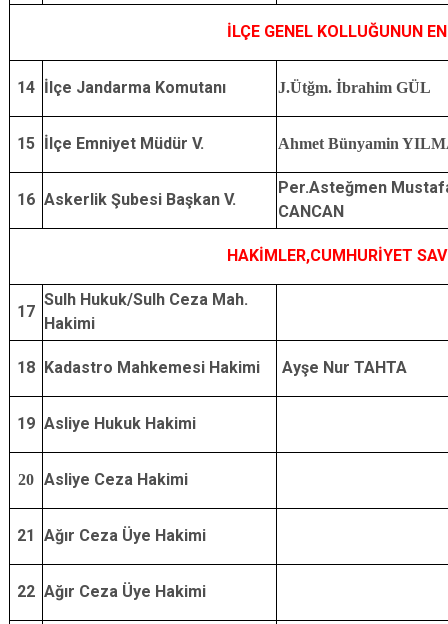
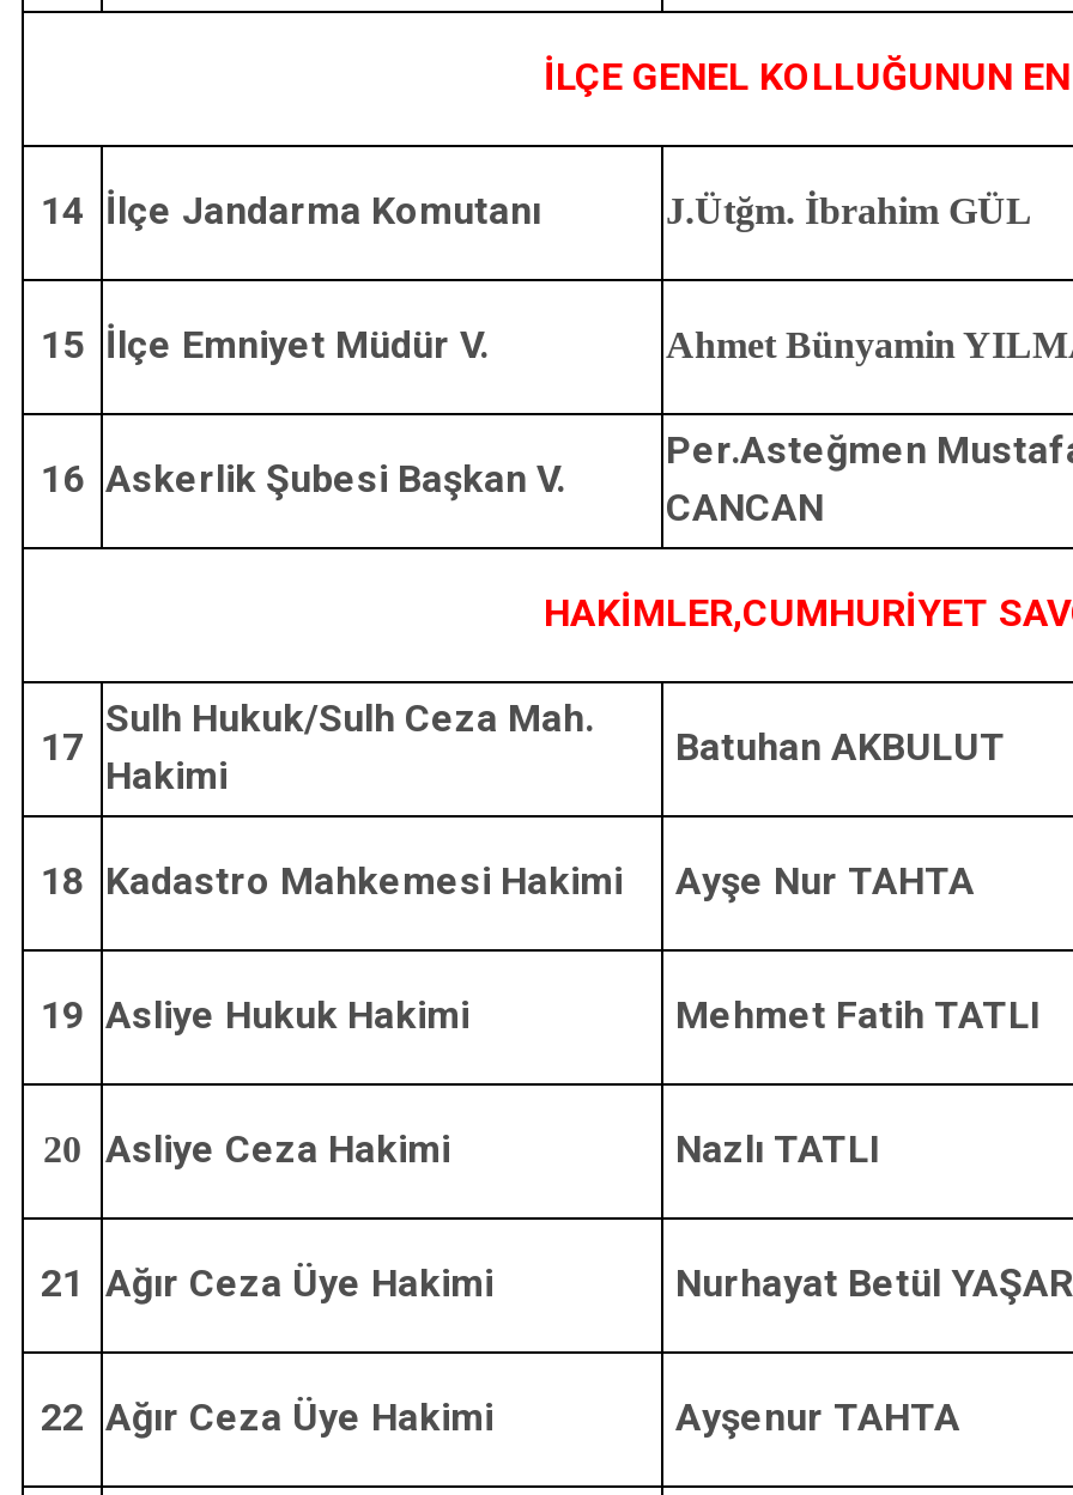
none -> [666,724,1006,770] Batuhan AKBULUT
none -> [666,992,1039,1038] Mehmet Fatih TATLI
none -> [666,1126,879,1172] Nazlı TATLI
none -> [666,1260,1073,1306] Nurhayat Betül YAŞAR
none -> [666,1394,960,1440] Ayşenur TAHTA

